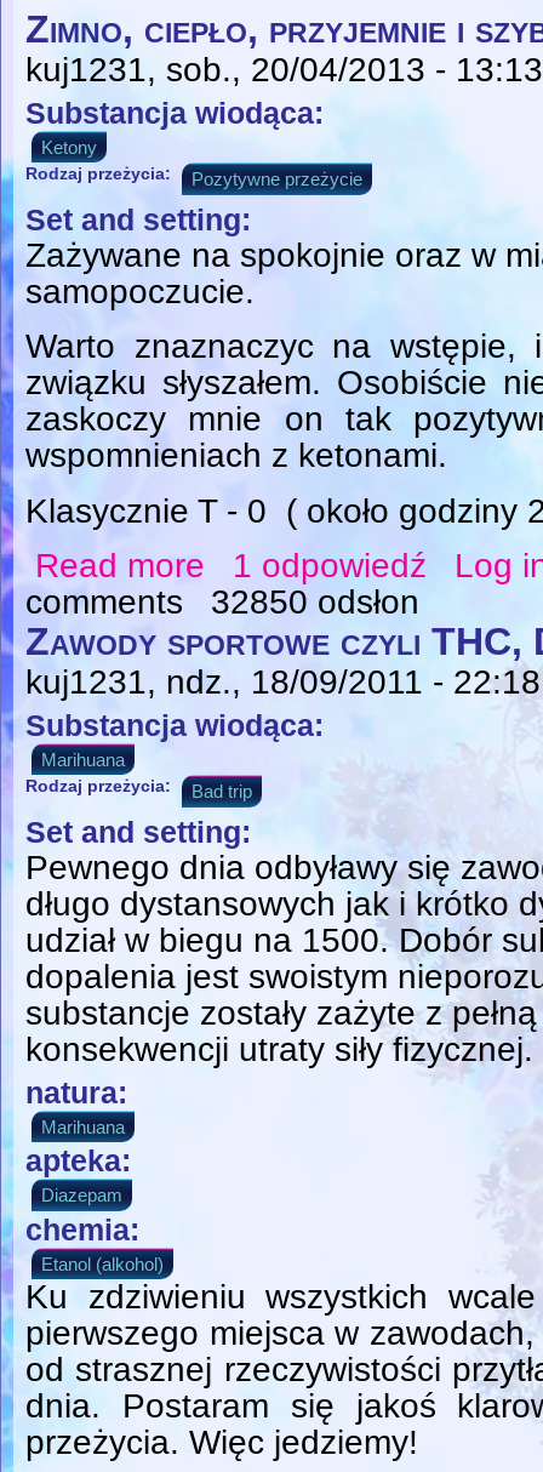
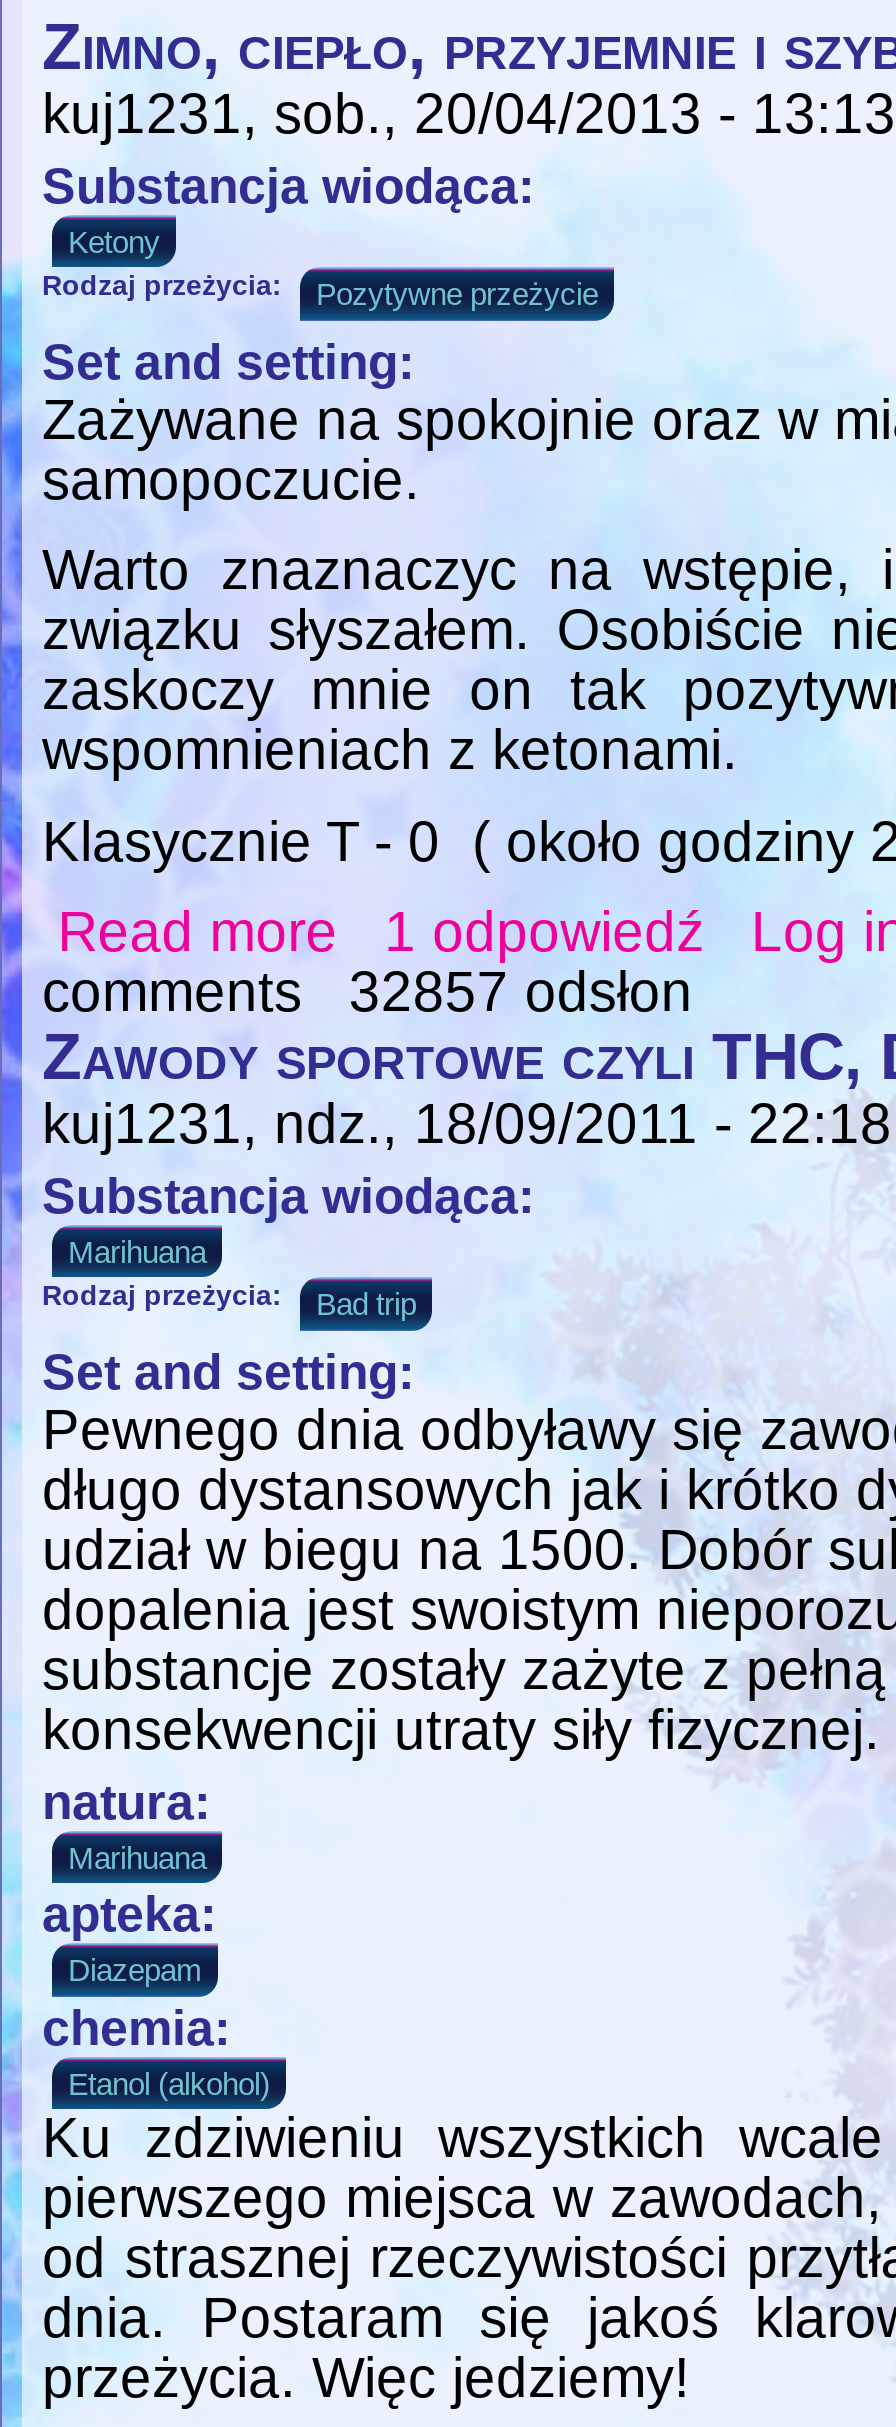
[25,583,420,621] comments 32850 odsłon -> [42,961,693,1023] comments 32857 odsłon

